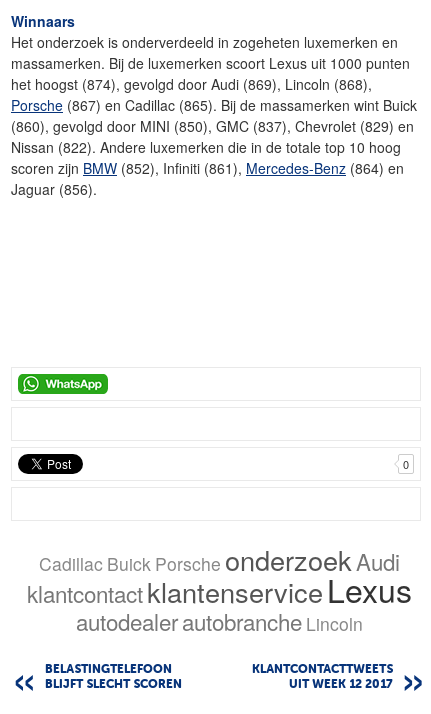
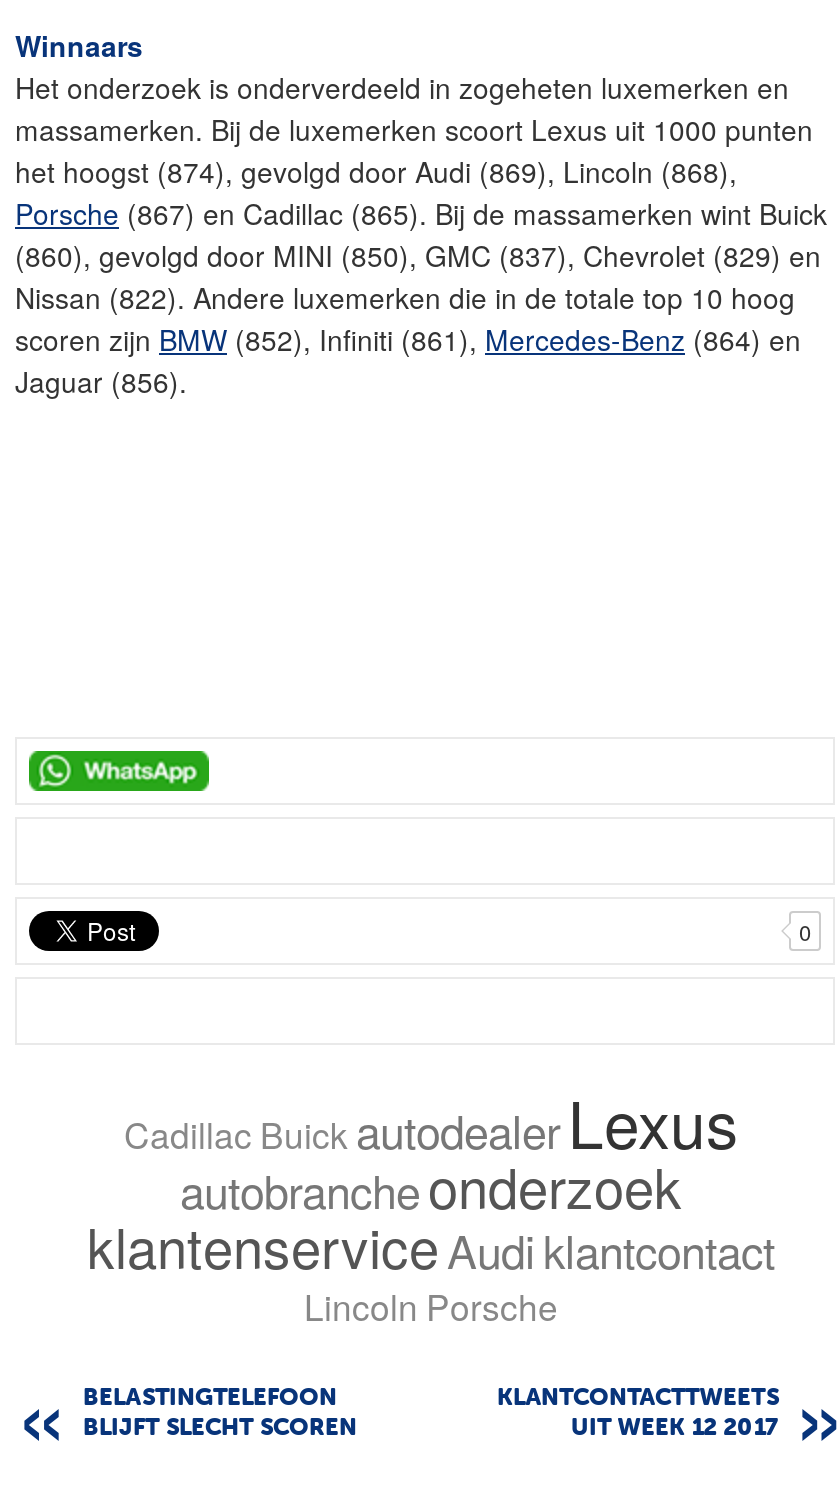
[26,540,411,637] Cadillac Buick Porsche onderzoek Audi | klantcontact klantenservice Lexus | autodealer autobranche Lincoln -> [87,1076,775,1332] Cadillac Buick autodealer Lexus | autobranche onderzoek | klantenservice Audi klantcontact | Lincoln Porsche

